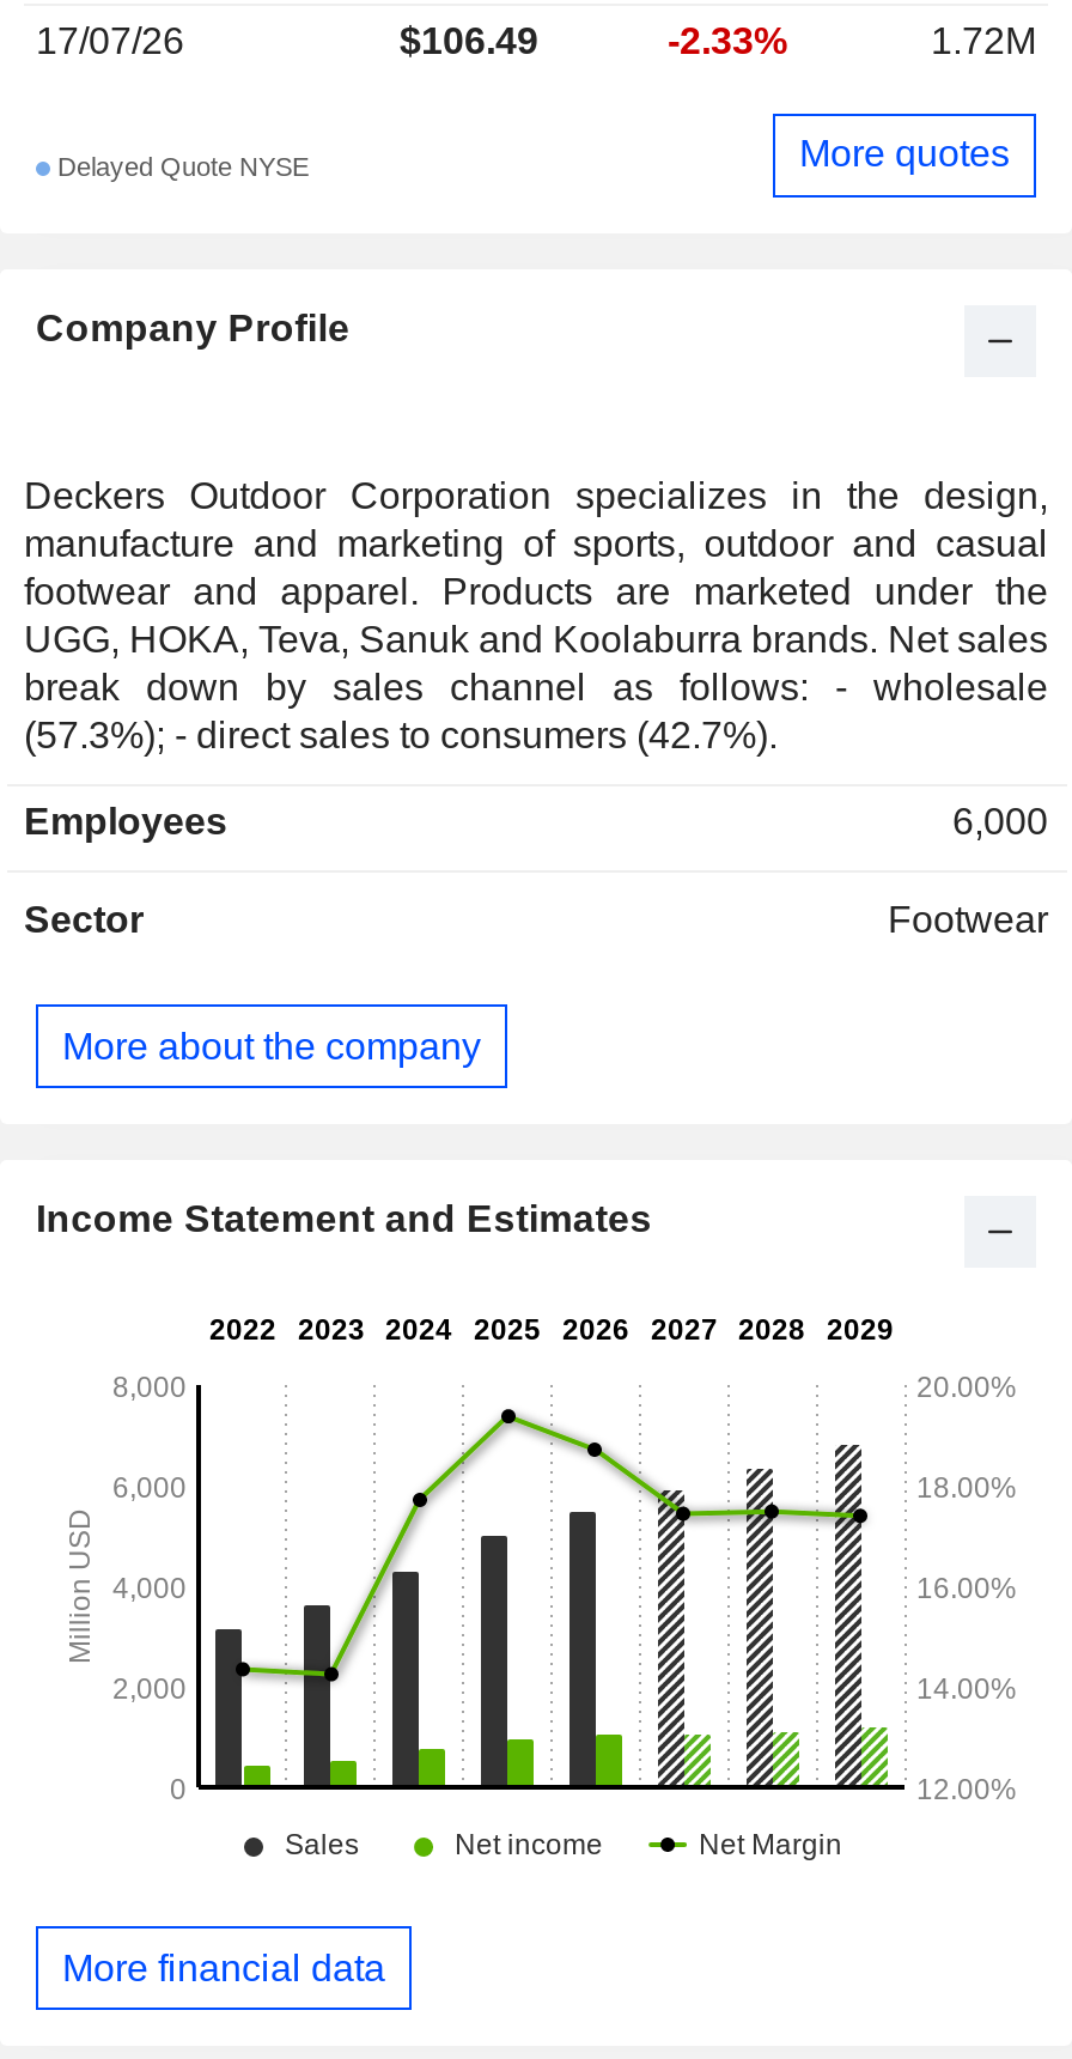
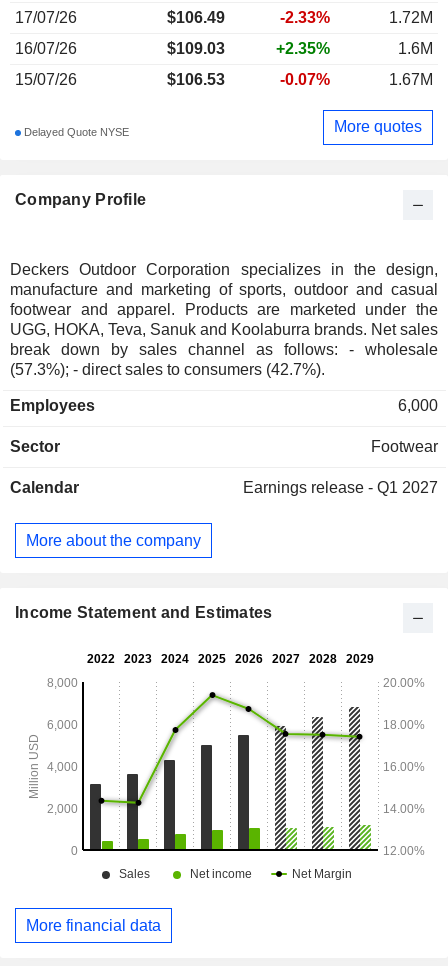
none -> [15,40,433,88] 16/07/26 | $109.03 | +2.35% | 1.6M | 15/07/26 | $106.53 | -0.07% | 1.67M
none -> [10,479,438,496] Calendar | Earnings release - Q1 2027

